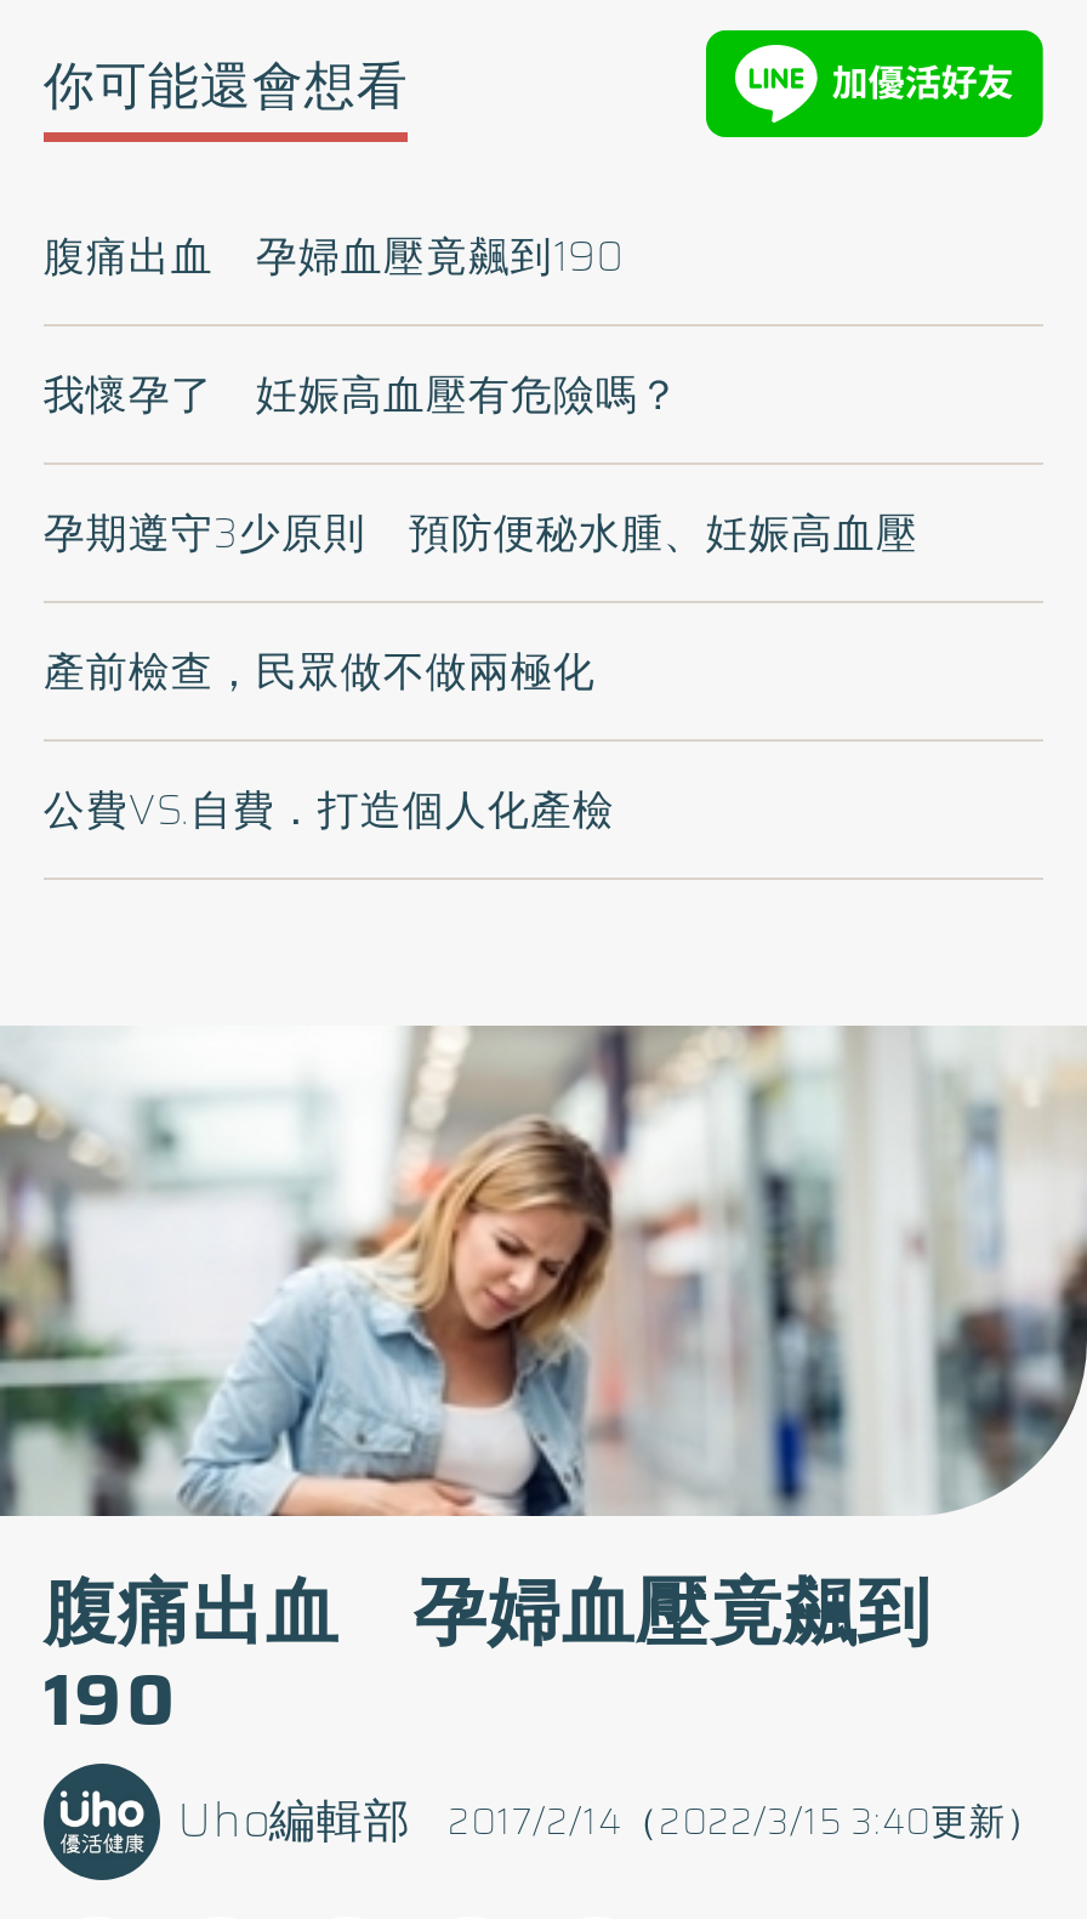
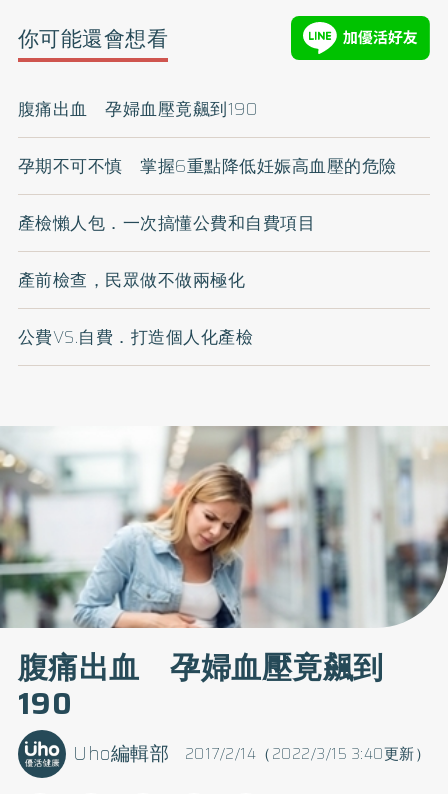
[43,364,680,427] 我懷孕了 妊娠高血壓有危險嗎？ -> [18,153,397,179] 孕期不可不慎 掌握6重點降低妊娠高血壓的危險
[43,502,918,565] 孕期遵守3少原則 預防便秘水腫、妊娠高血壓 -> [18,210,315,236] 產檢懶人包．一次搞懂公費和自費項目

